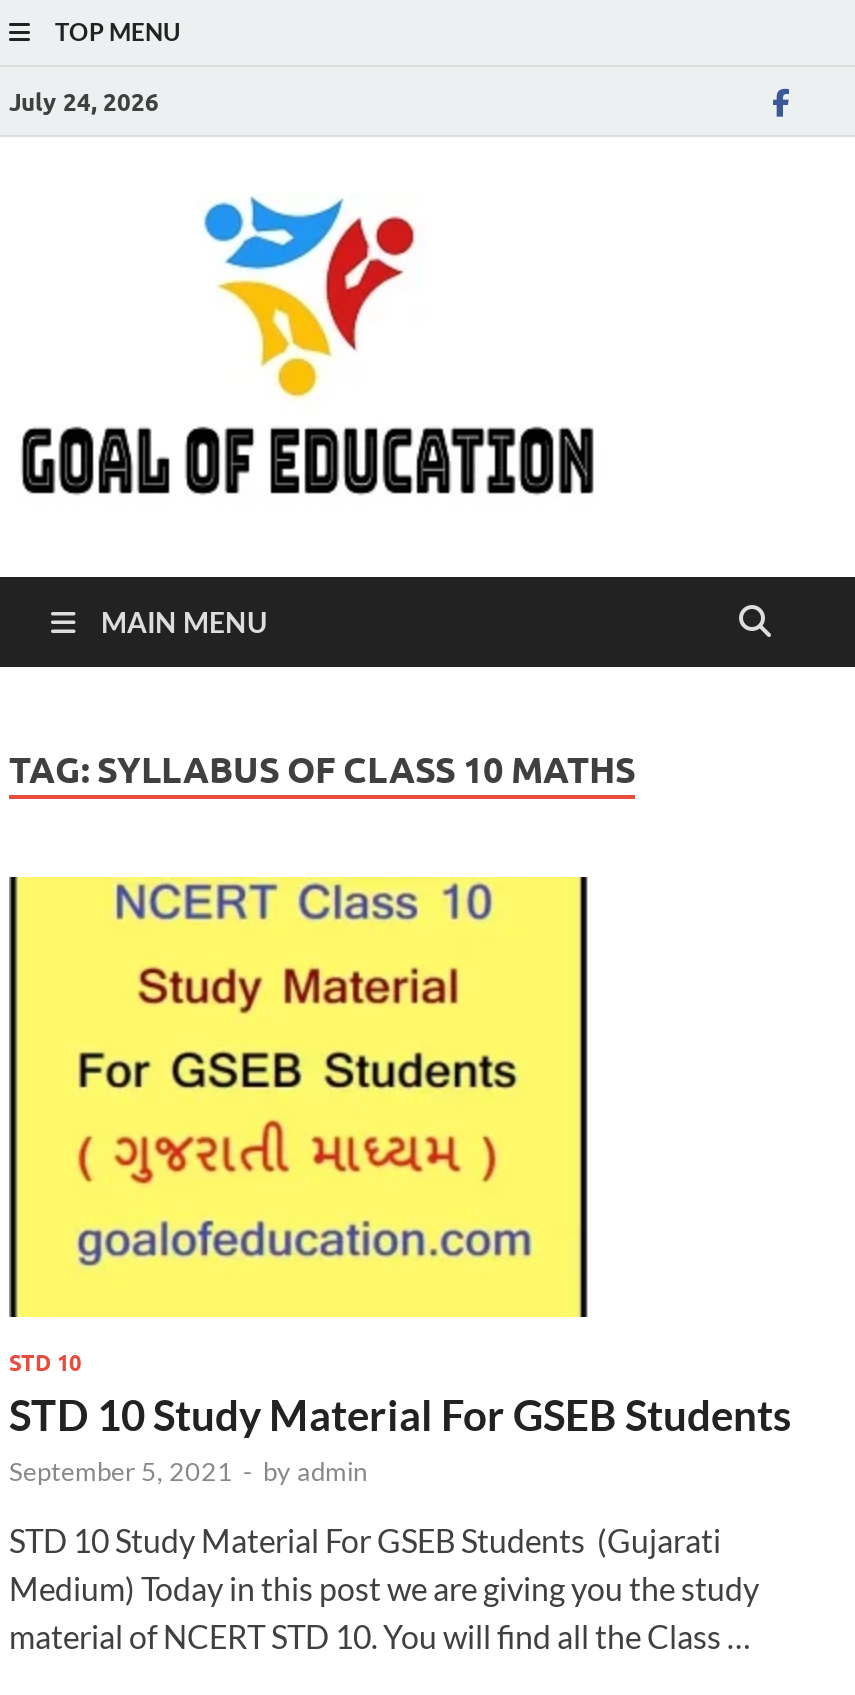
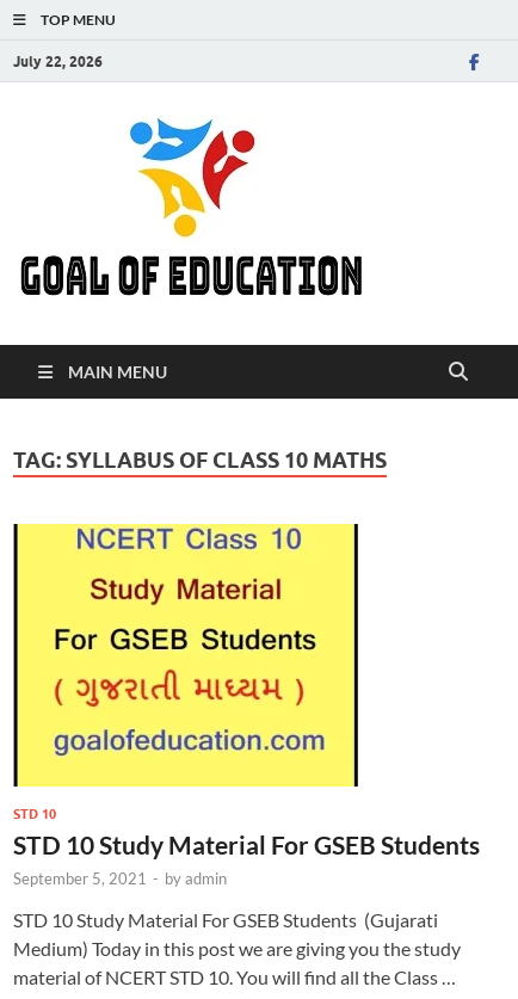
[9,86,159,116] July 24, 2026 -> [13,52,103,70] July 22, 2026

